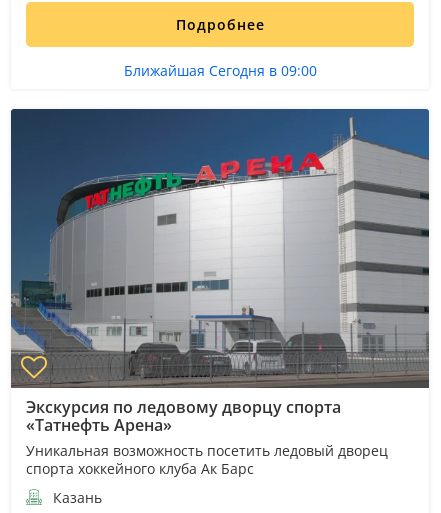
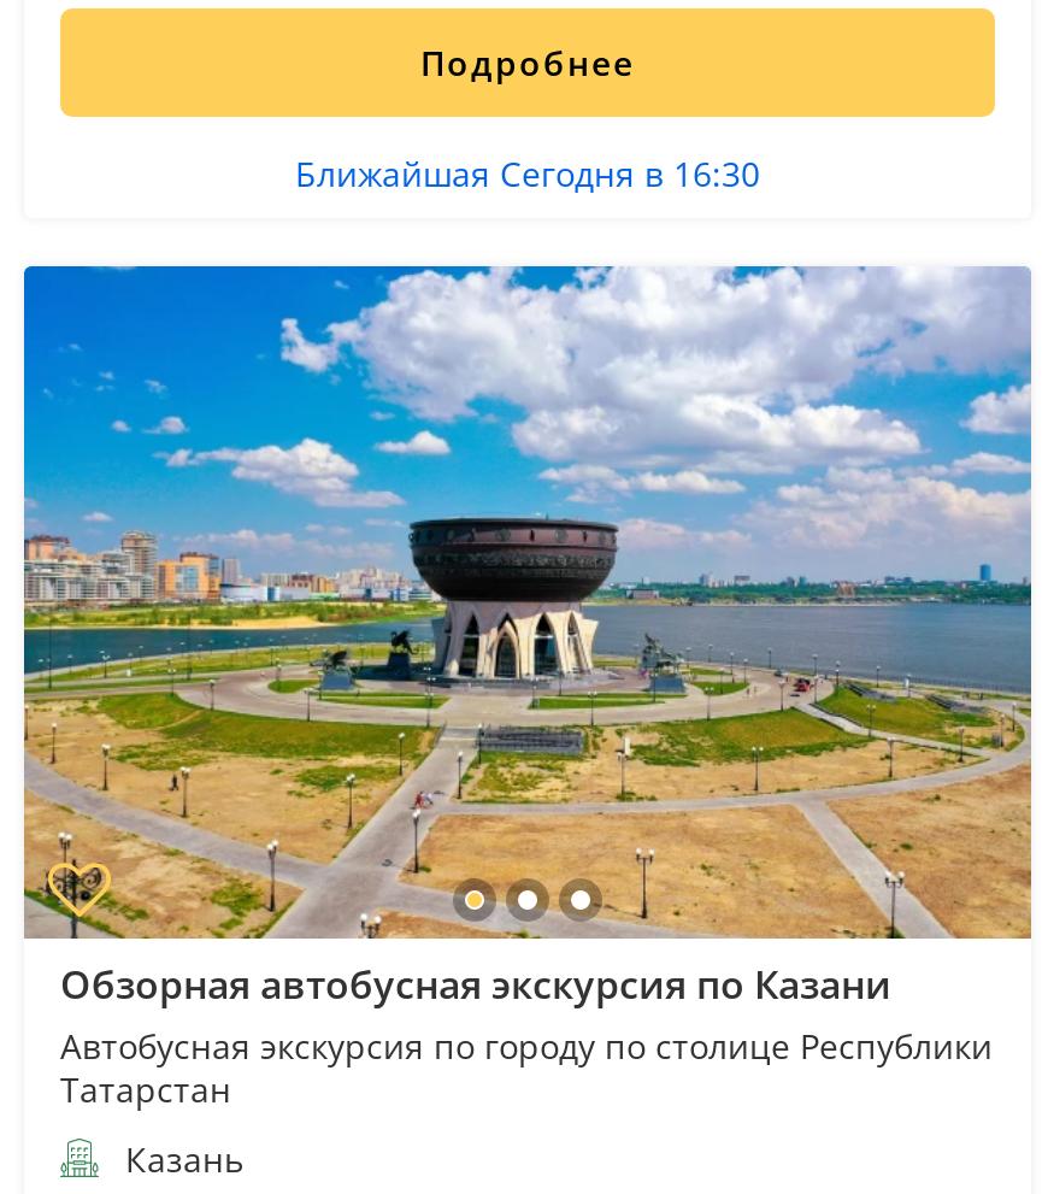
[123,61,316,80] Ближайшая Сегодня в 09:00 -> [295,152,760,197] Ближайшая Сегодня в 16:30
[10,108,430,477] [image] | Экскурсия по ледовому дворцу спорта | «Татнефть Арена» | Уникальная возможность посетить ледовый дворец | спорта хоккейного клуба Ак Барс -> [22,263,1034,1112] [image] | Обзорная автобусная экскурсия по Казани | Автобусная экскурсия по городу по столице Республики | Татарстан

